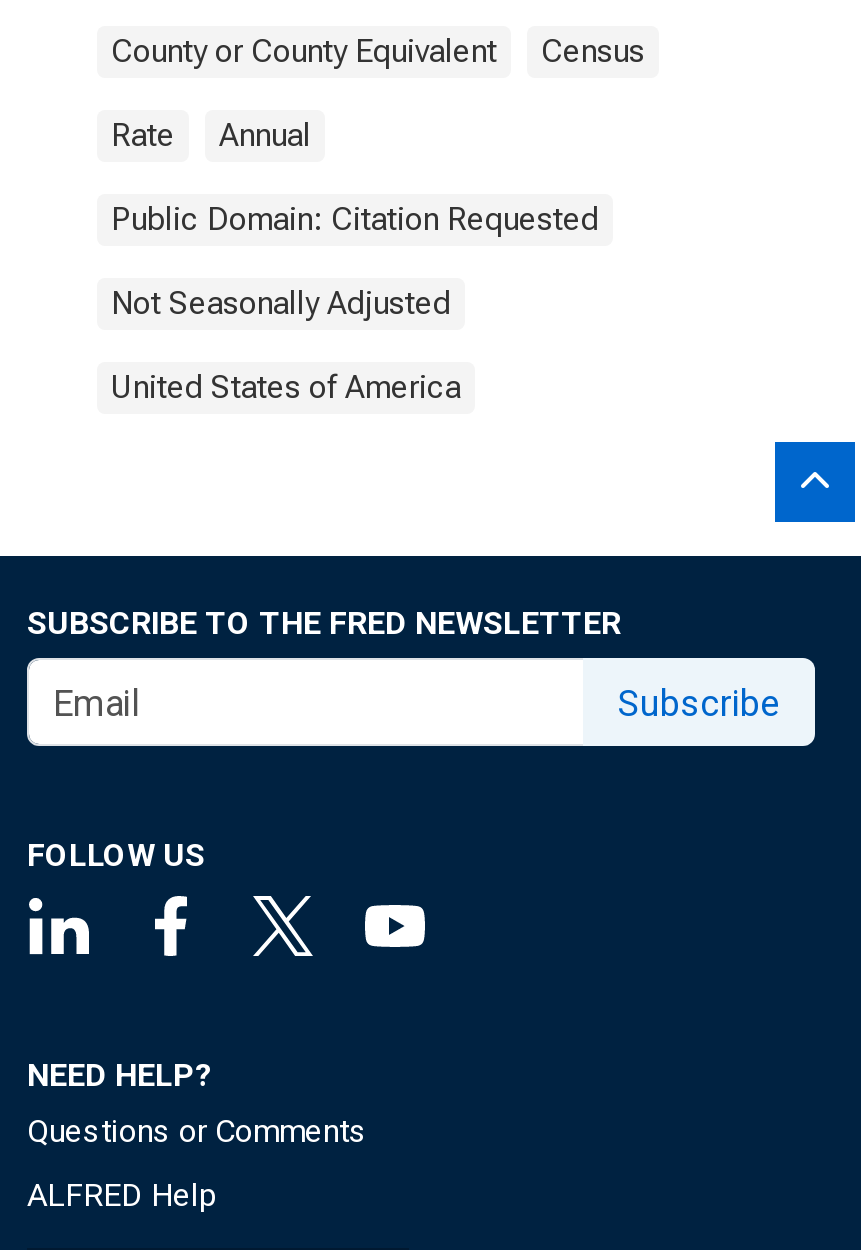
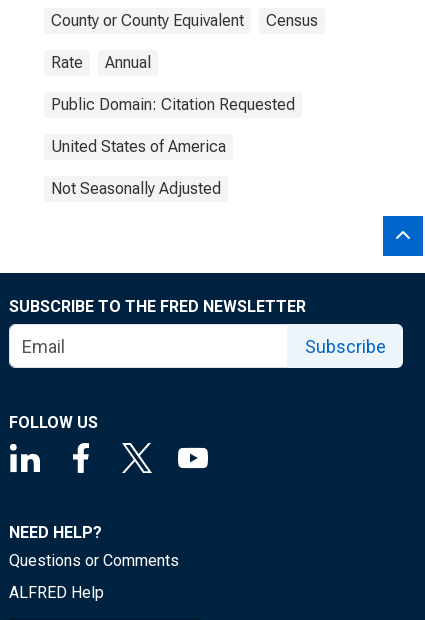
moved [111,284,451,322] -> [51,179,221,198]: Not Seasonally Adjusted
moved [111,368,461,406] -> [51,137,226,156]: United States of America

